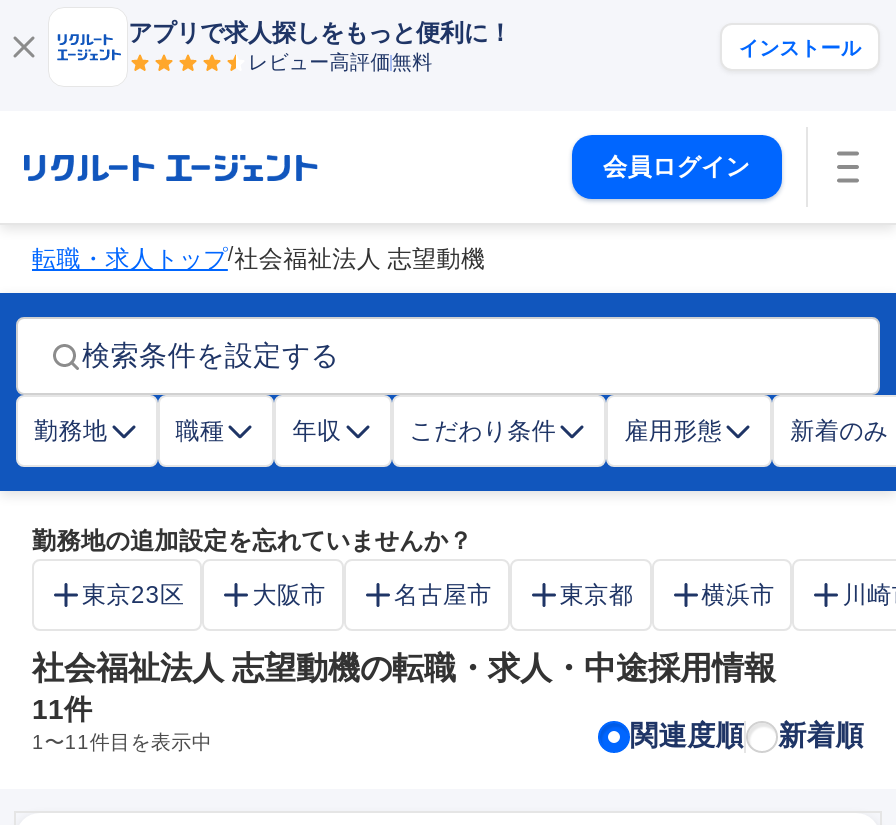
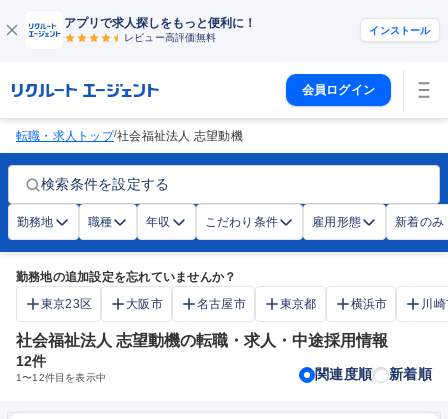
[32,693,92,725] 11件 -> [16,353,46,369] 12件
[32,731,212,753] 1〜11件目を表示中 -> [16,372,106,383] 1〜12件目を表示中

